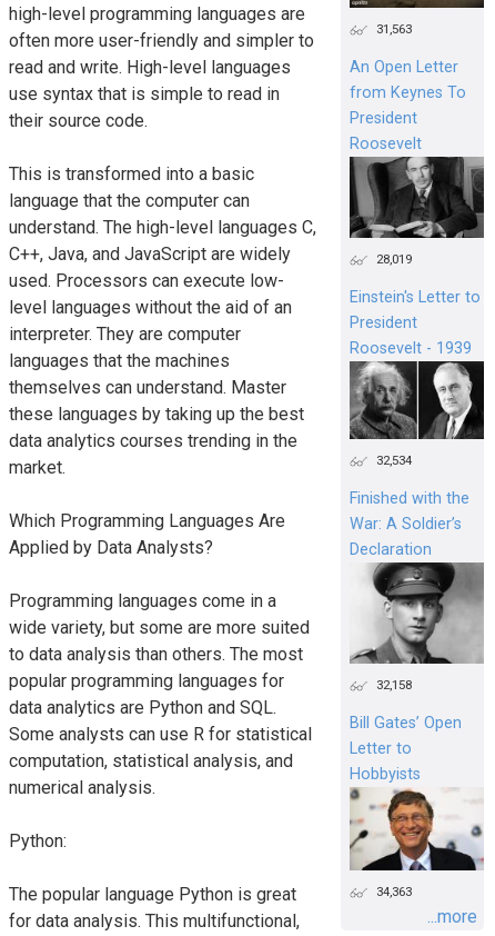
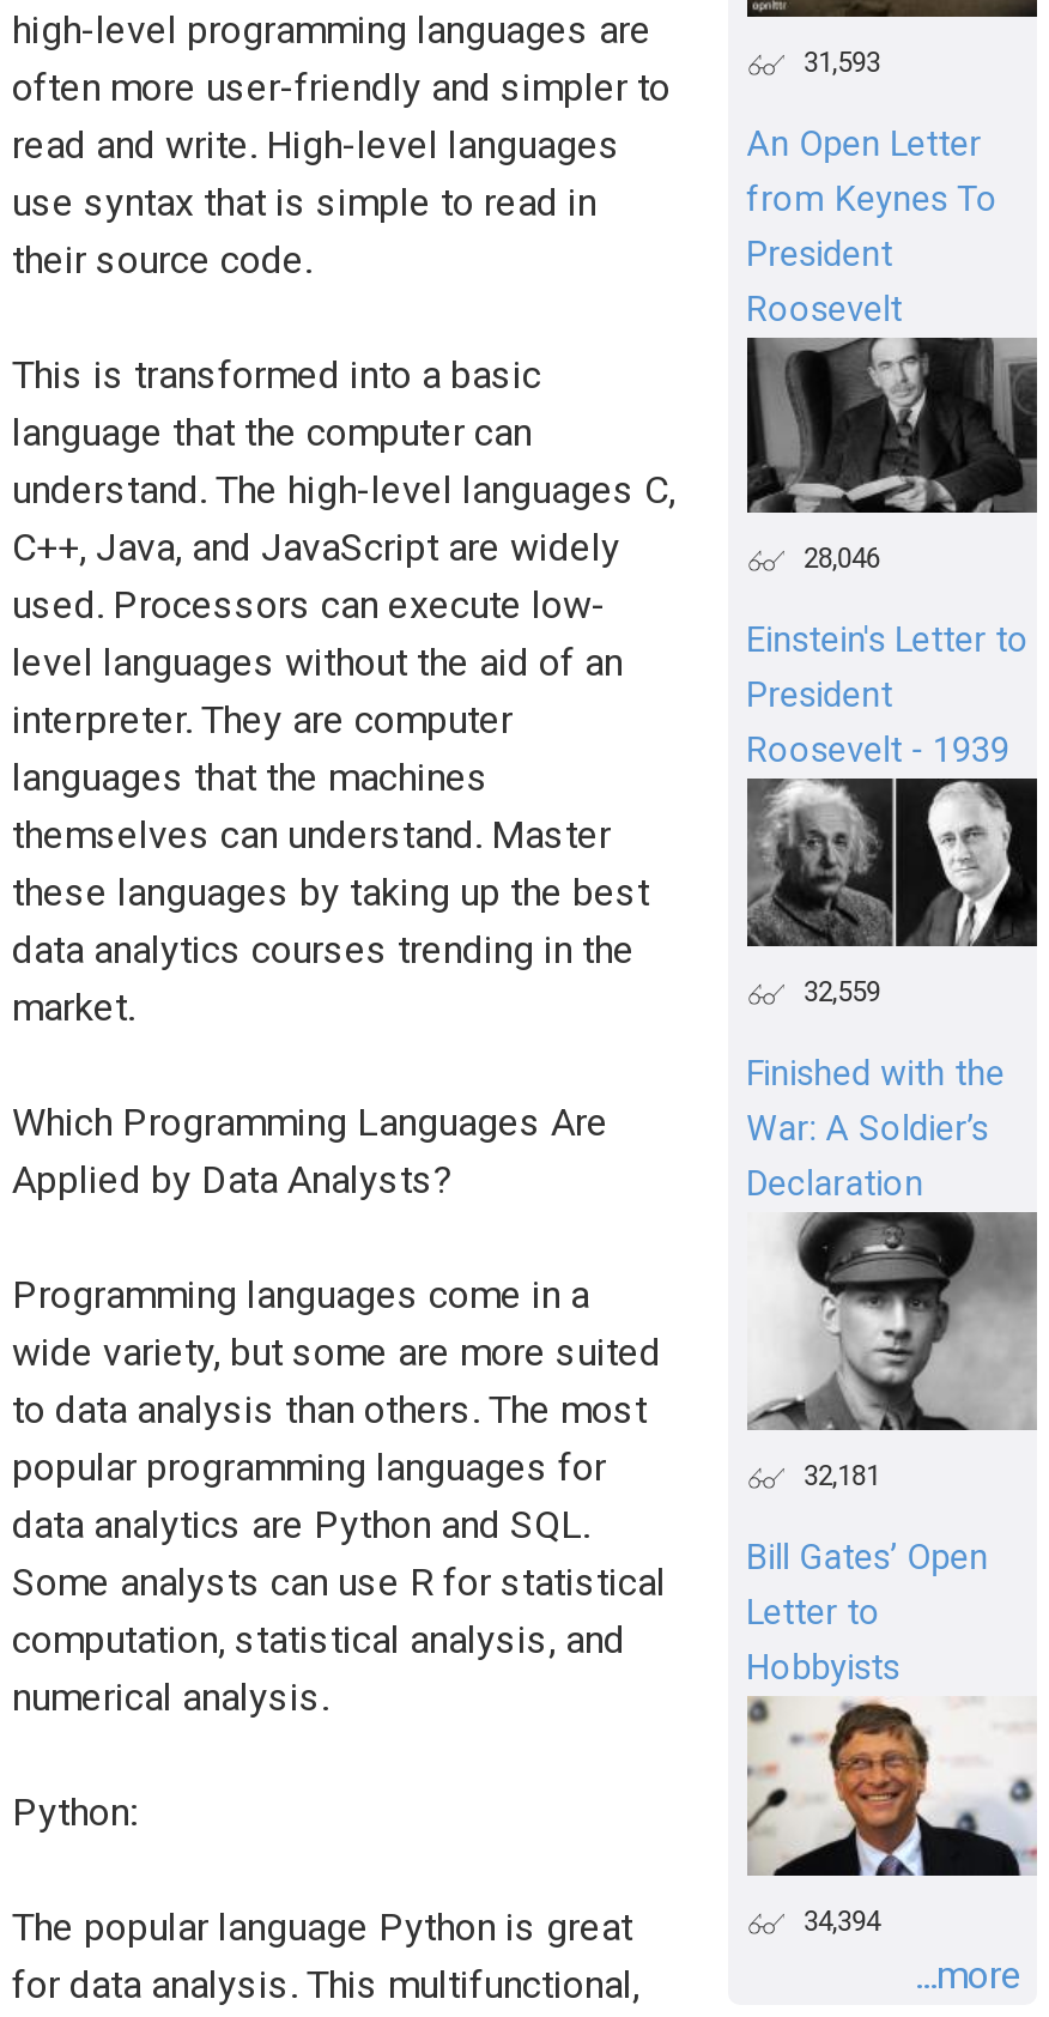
[376,21,411,37] 31,563 -> [804,46,881,79] 31,593
[376,251,411,267] 28,019 -> [804,541,881,574] 28,046
[376,453,411,468] 32,534 -> [804,976,881,1009] 32,559
[376,677,411,693] 32,158 -> [804,1460,881,1493] 32,181
[376,884,411,900] 34,363 -> [804,1905,881,1939] 34,394

